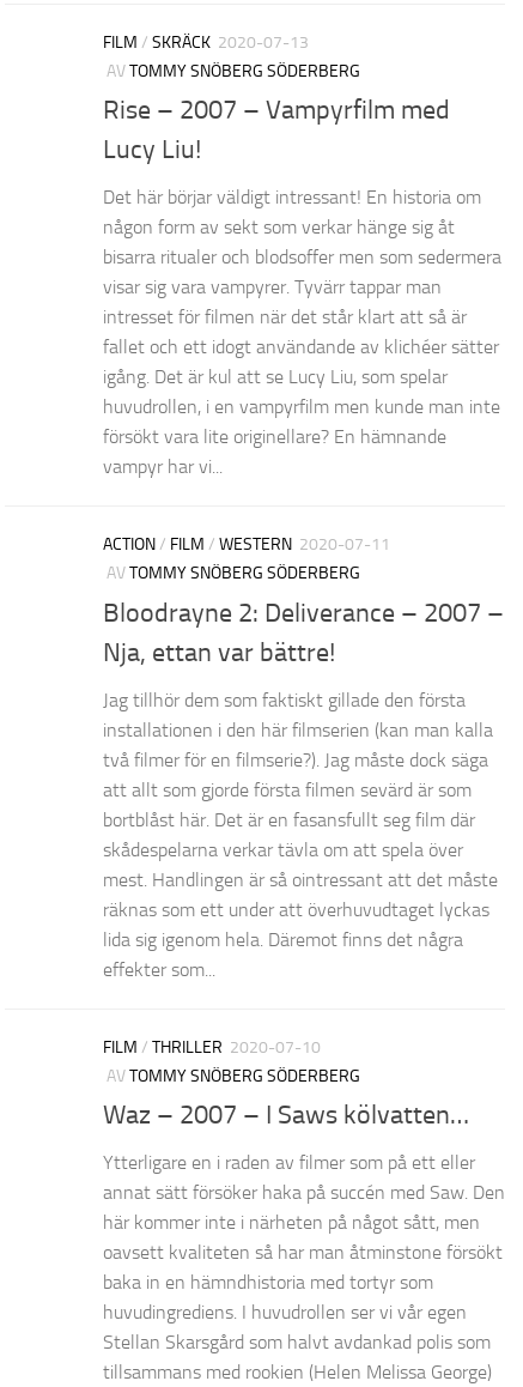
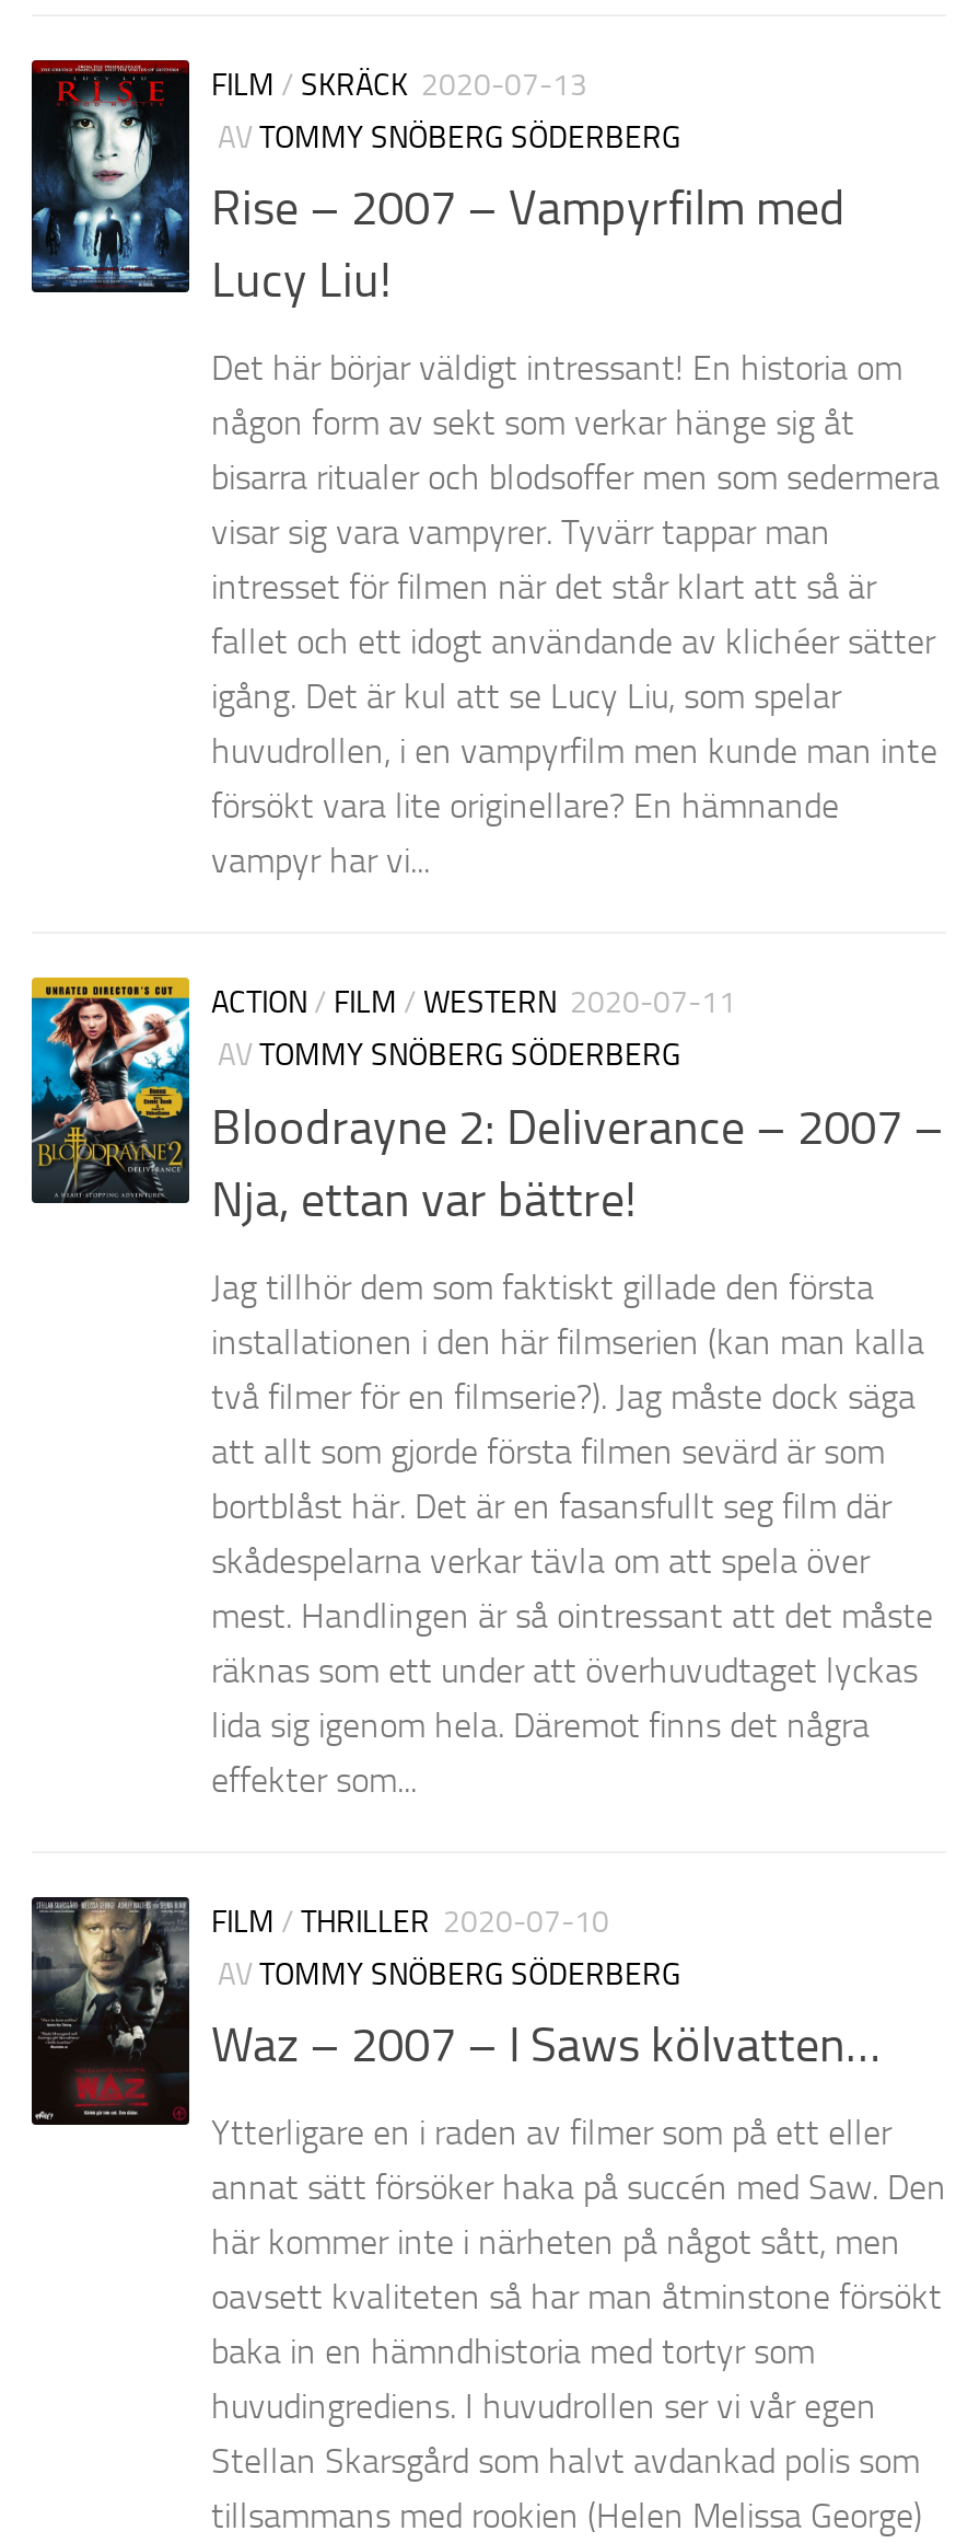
none -> [30,58,191,294] [image]
none -> [30,975,191,1205] [image]
none -> [30,1895,191,2127] [image]

